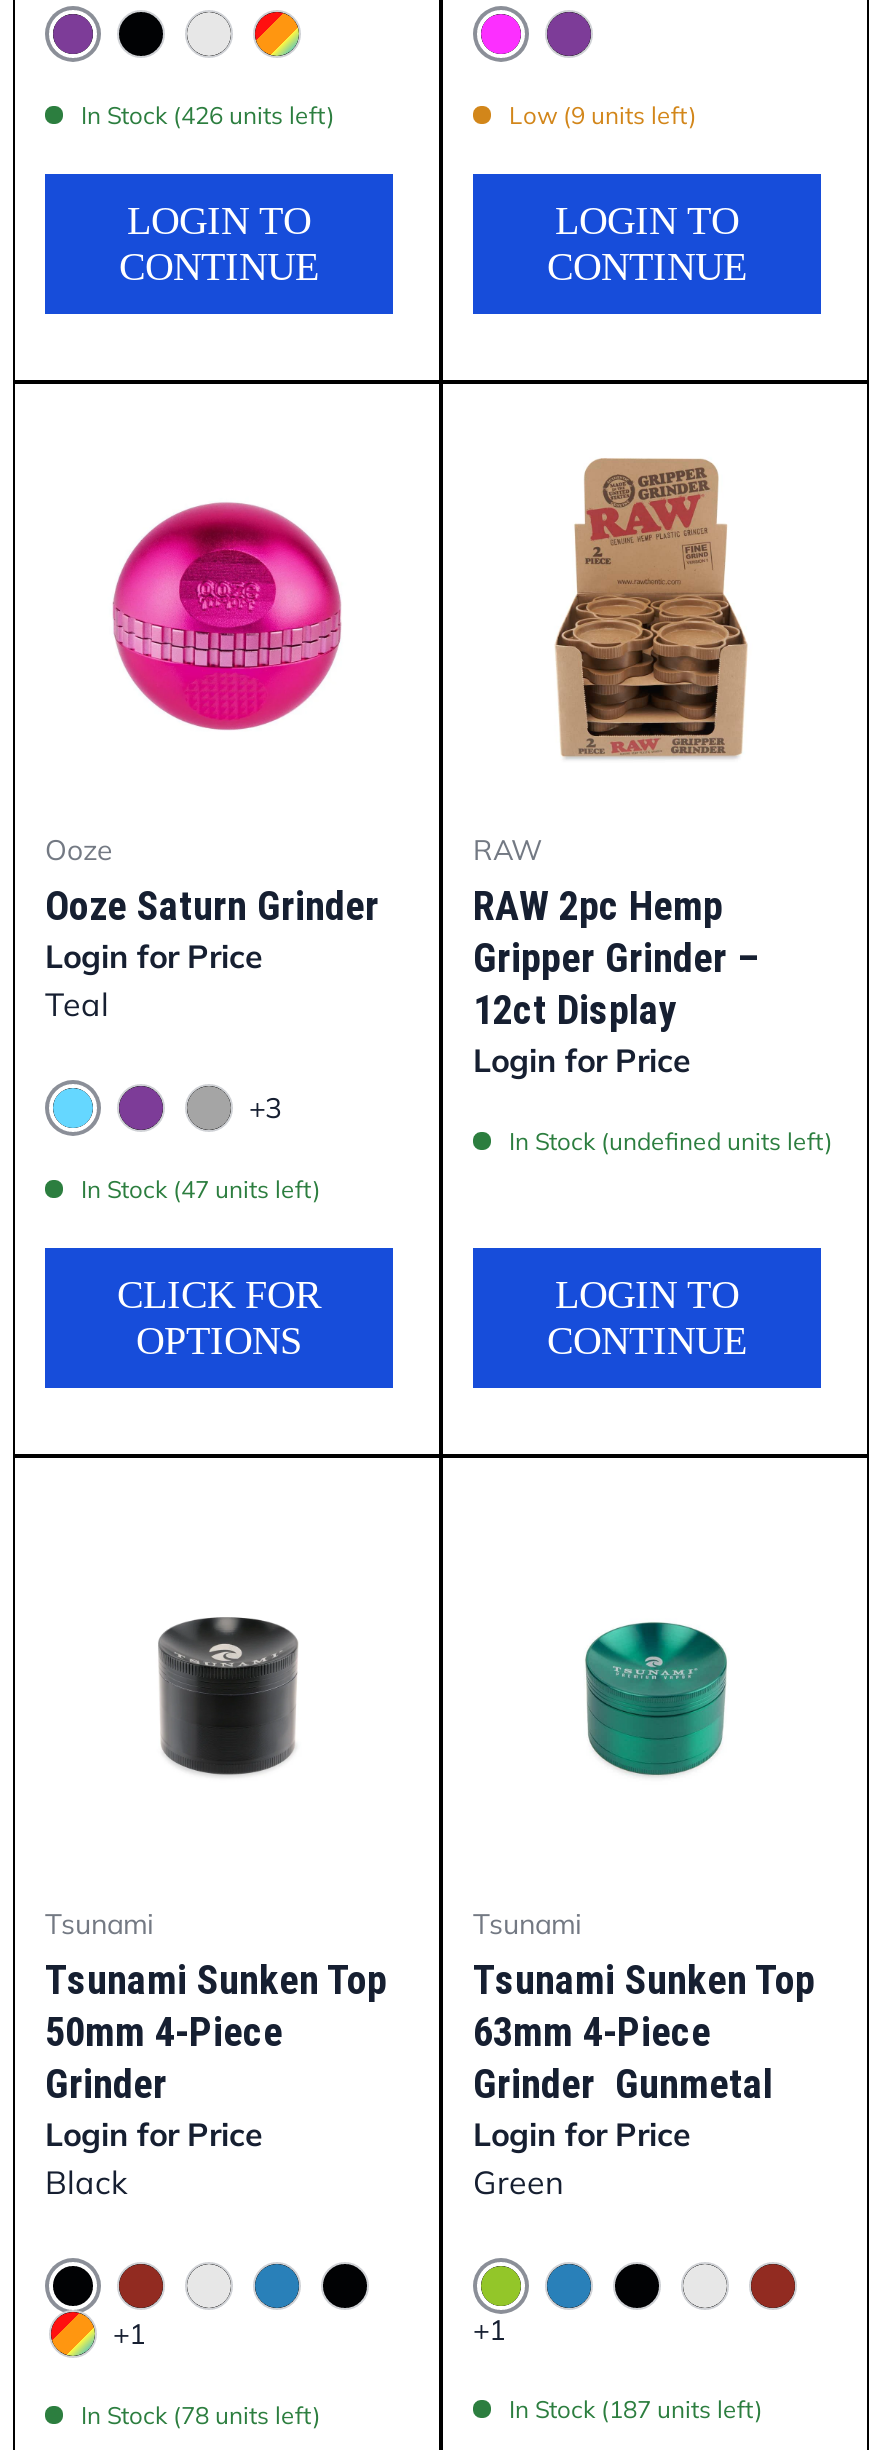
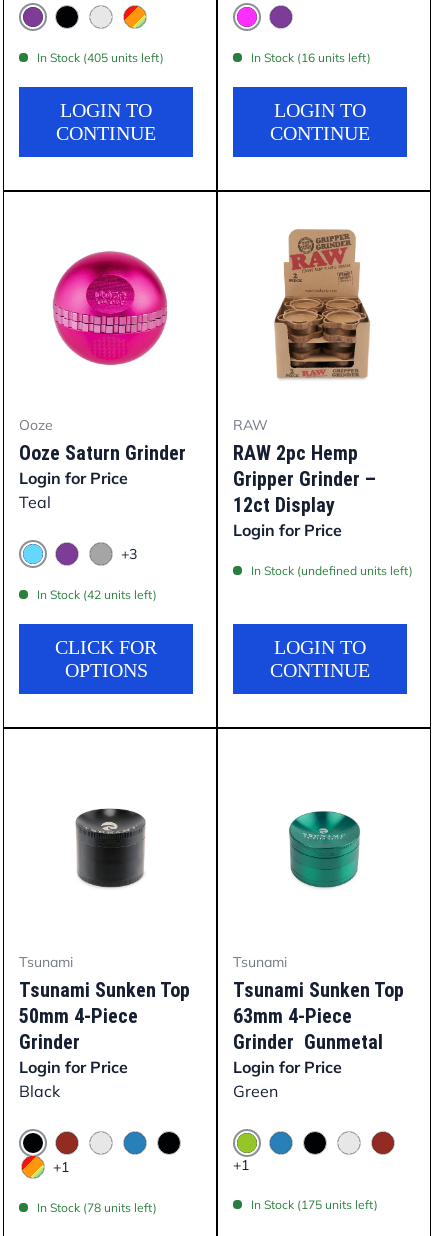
[81,100,335,130] In Stock (426 units left) -> [37,50,164,65] In Stock (405 units left)
[509,100,697,130] Low (9 units left) -> [251,50,371,65] In Stock (16 units left)
[81,1174,321,1204] In Stock (47 units left) -> [37,587,157,602] In Stock (42 units left)
[509,2394,763,2424] In Stock (187 units left) -> [251,1197,378,1212] In Stock (175 units left)

